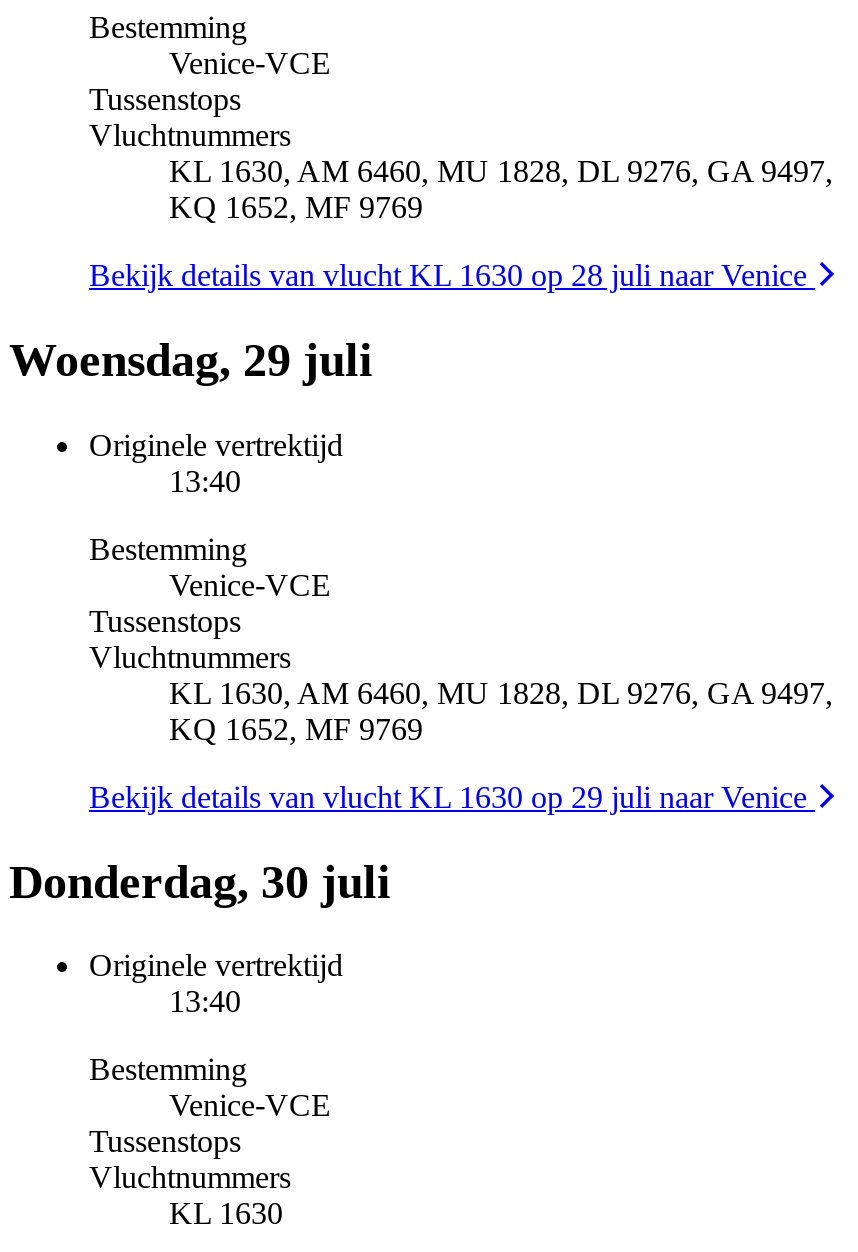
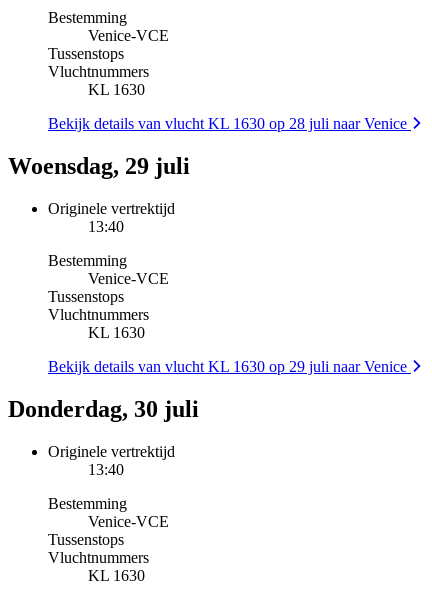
[169,154,833,224] KL 1630, AM 6460, MU 1828, DL 9276, GA 9497, | KQ 1652, MF 9769 -> [88,81,145,98] KL 1630
[169,675,833,745] KL 1630, AM 6460, MU 1828, DL 9276, GA 9497, | KQ 1652, MF 9769 -> [88,324,145,341] KL 1630

